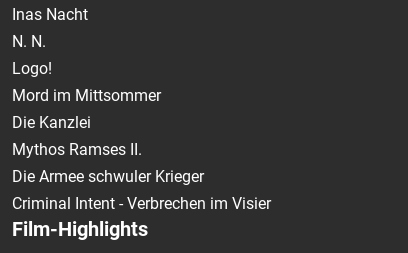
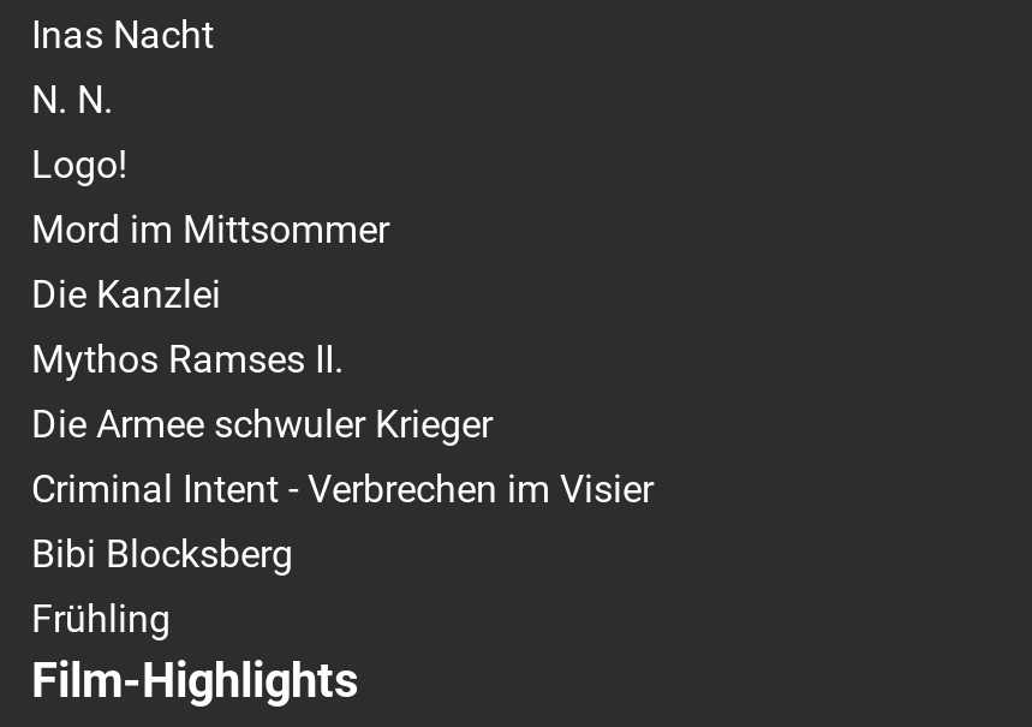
none -> [31,531,293,641] Bibi Blocksberg | Frühling

